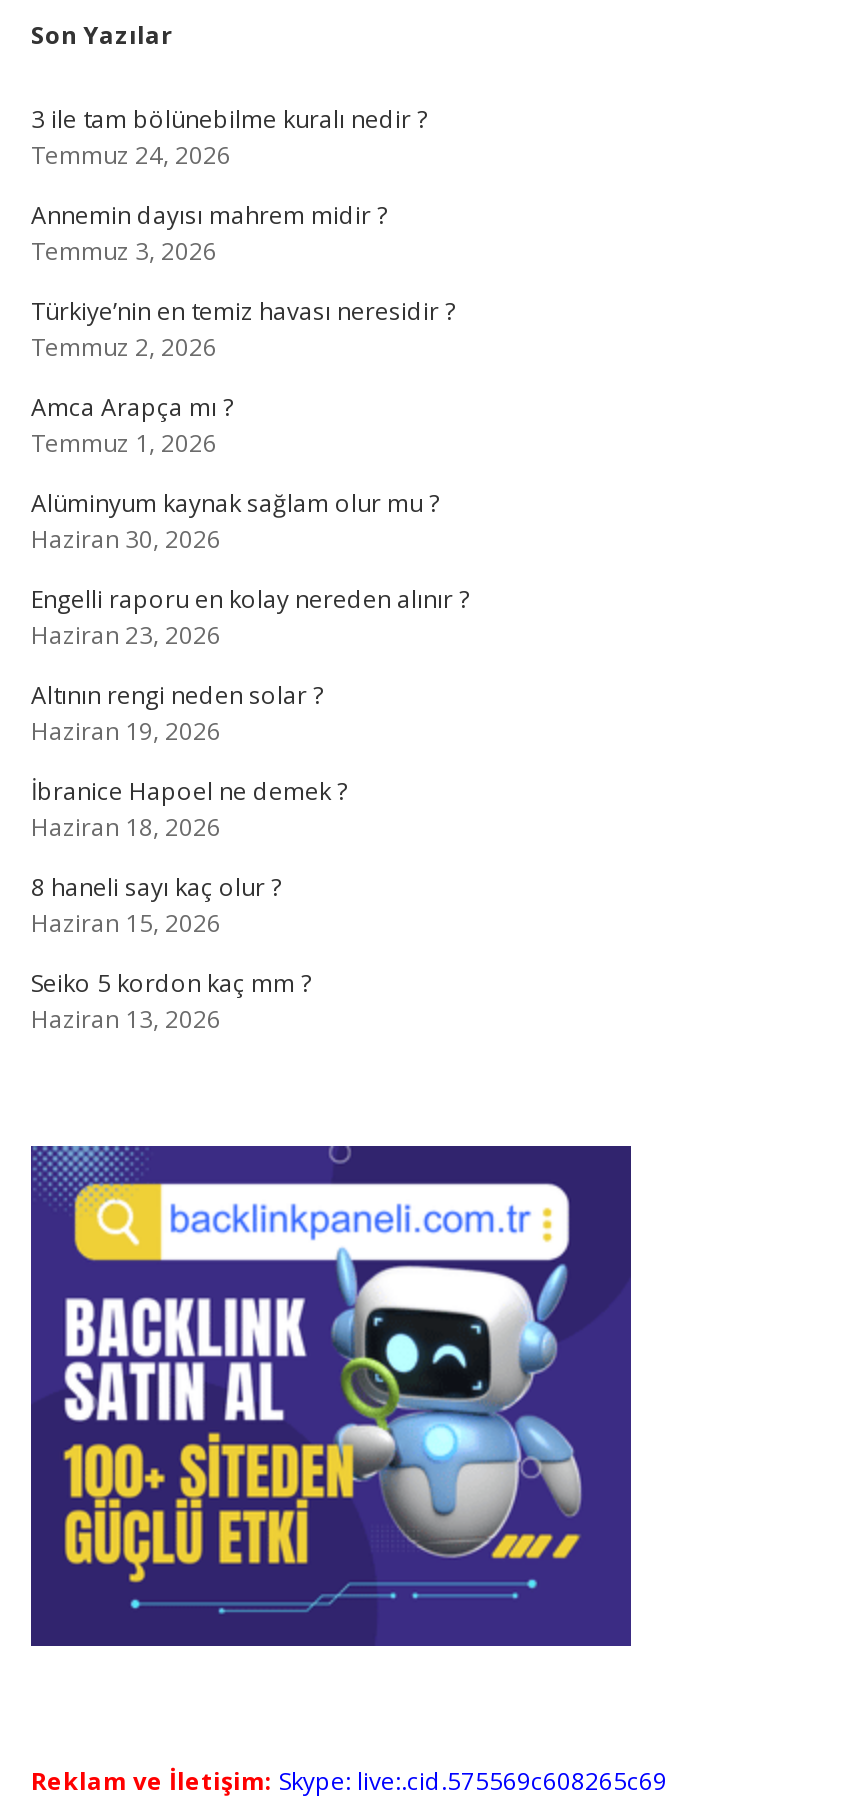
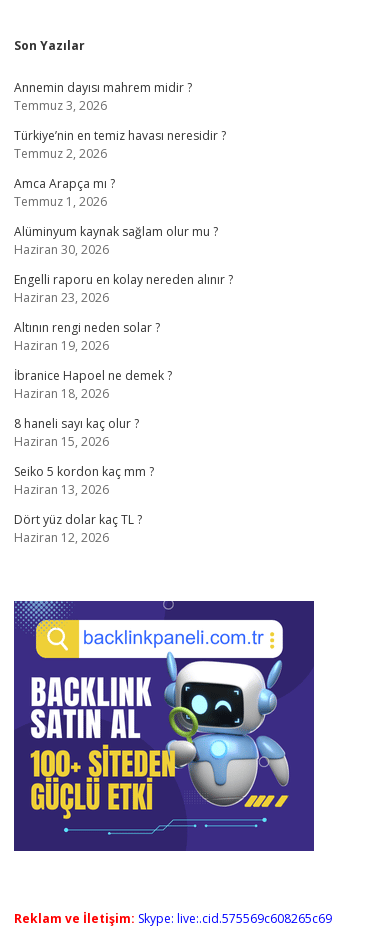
[31,102,427,172] 3 ile tam bölünebilme kuralı nedir ? | Temmuz 24, 2026 -> none
moved [31,198,469,1036] -> [14,79,233,498]: Annemin dayısı mahrem midir ? | Temmuz 3, 2026 | Türkiye’nin en temiz havası neresidir ? | ... | Seiko 5 kordon kaç mm ? | Haziran 13, 2026
none -> [14,511,142,546] Dört yüz dolar kaç TL ? | Haziran 12, 2026

